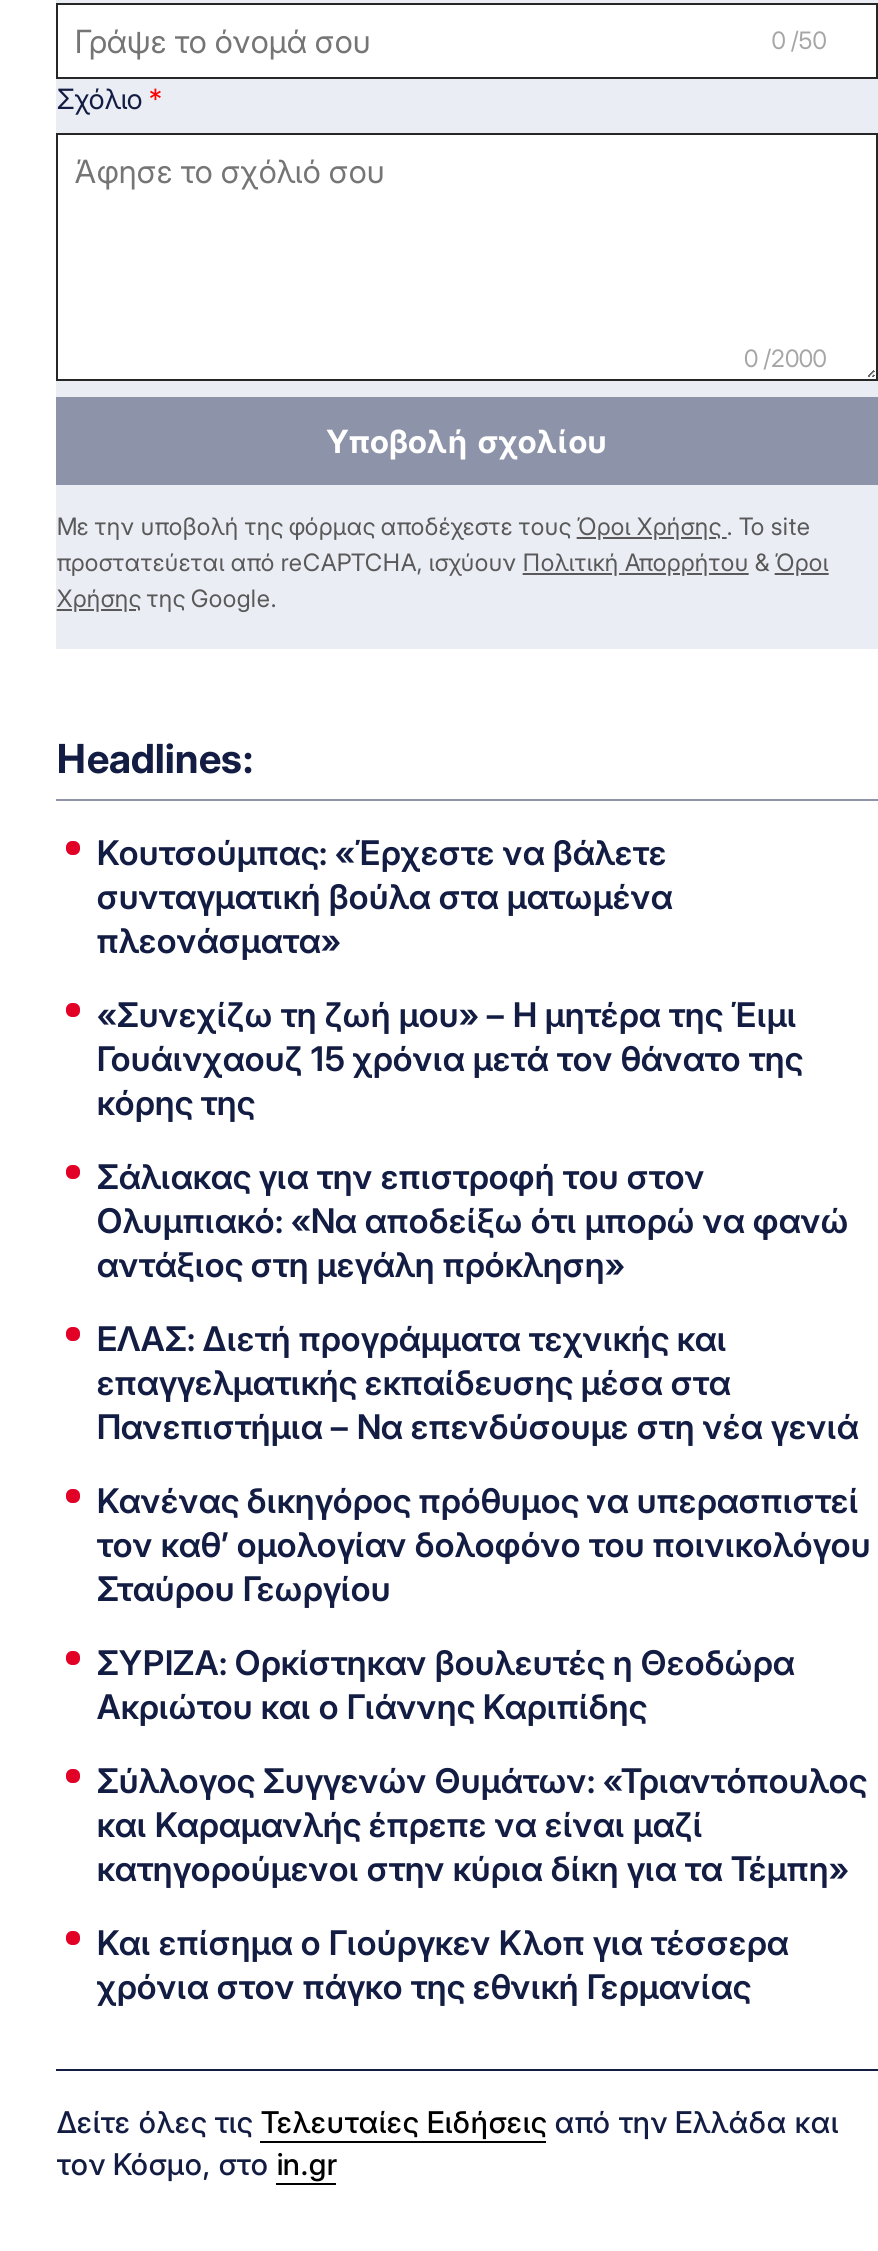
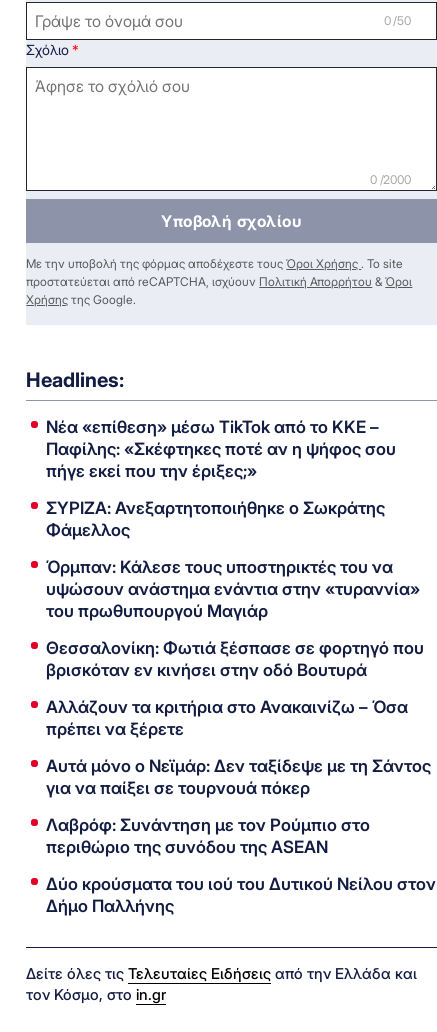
[97,832,673,960] Κουτσούμπας: «Έρχεστε να βάλετε | συνταγματική βούλα στα ματωμένα | πλεονάσματα» -> [46,417,396,481] Νέα «επίθεση» μέσω TikTok από το ΚΚΕ – | Παφίλης: «Σκέφτηκες ποτέ αν η ψήφος σου | πήγε εκεί που την έριξες;»
[97,994,803,1122] «Συνεχίζω τη ζωή μου» – Η μητέρα της Έιμι | Γουάινχαουζ 15 χρόνια μετά τον θάνατο της | κόρης της -> [46,498,385,540] ΣΥΡΙΖΑ: Ανεξαρτητοποιήθηκε ο Σωκράτης | Φάμελλος
[97,1156,849,1284] Σάλιακας για την επιστροφή του στον | Ολυμπιακό: «Να αποδείξω ότι μπορώ να φανώ | αντάξιος στη μεγάλη πρόκληση» -> [46,557,420,621] Όρμπαν: Κάλεσε τους υποστηρικτές του να | υψώσουν ανάστημα ενάντια στην «τυραννία» | του πρωθυπουργού Μαγιάρ
[97,1318,859,1446] ΕΛΑΣ: Διετή προγράμματα τεχνικής και | επαγγελματικής εκπαίδευσης μέσα στα | Πανεπιστήμια – Να επενδύσουμε στη νέα γενιά -> [46,638,424,680] Θεσσαλονίκη: Φωτιά ξέσπασε σε φορτηγό που | βρισκόταν εν κινήσει στην οδό Βουτυρά
[97,1480,871,1608] Κανένας δικηγόρος πρόθυμος να υπερασπιστεί | τον καθ’ ομολογίαν δολοφόνο του ποινικολόγου | Σταύρου Γεωργίου -> [46,697,408,739] Αλλάζουν τα κριτήρια στο Ανακαινίζω – Όσα | πρέπει να ξέρετε
[97,1642,795,1726] ΣΥΡΙΖΑ: Ορκίστηκαν βουλευτές η Θεοδώρα | Ακριώτου και ο Γιάννης Καριπίδης -> [46,756,431,798] Αυτά μόνο ο Νεϊμάρ: Δεν ταξίδεψε με τη Σάντος | για να παίξει σε τουρνουά πόκερ
[97,1760,867,1888] Σύλλογος Συγγενών Θυμάτων: «Τριαντόπουλος | και Καραμανλής έπρεπε να είναι μαζί | κατηγορούμενοι στην κύρια δίκη για τα Τέμπη» -> [46,815,370,857] Λαβρόφ: Συνάντηση με τον Ρούμπιο στο | περιθώριο της συνόδου της ASEAN
[97,1922,789,2006] Και επίσημα ο Γιούργκεν Κλοπ για τέσσερα | χρόνια στον πάγκο της εθνική Γερμανίας -> [46,874,436,916] Δύο κρούσματα του ιού του Δυτικού Νείλου στον | Δήμο Παλλήνης

